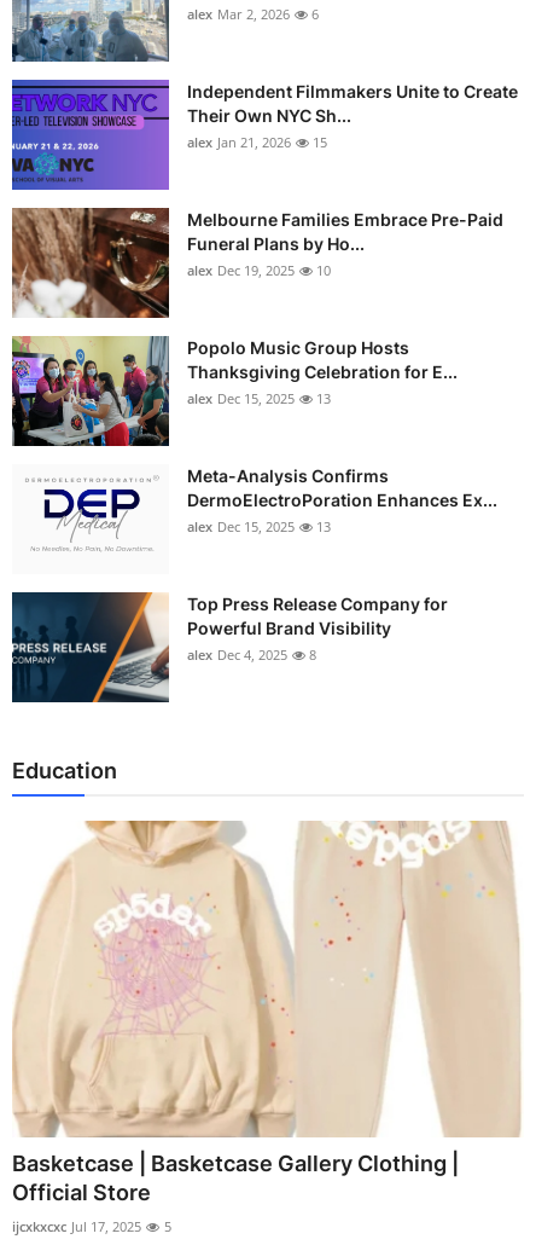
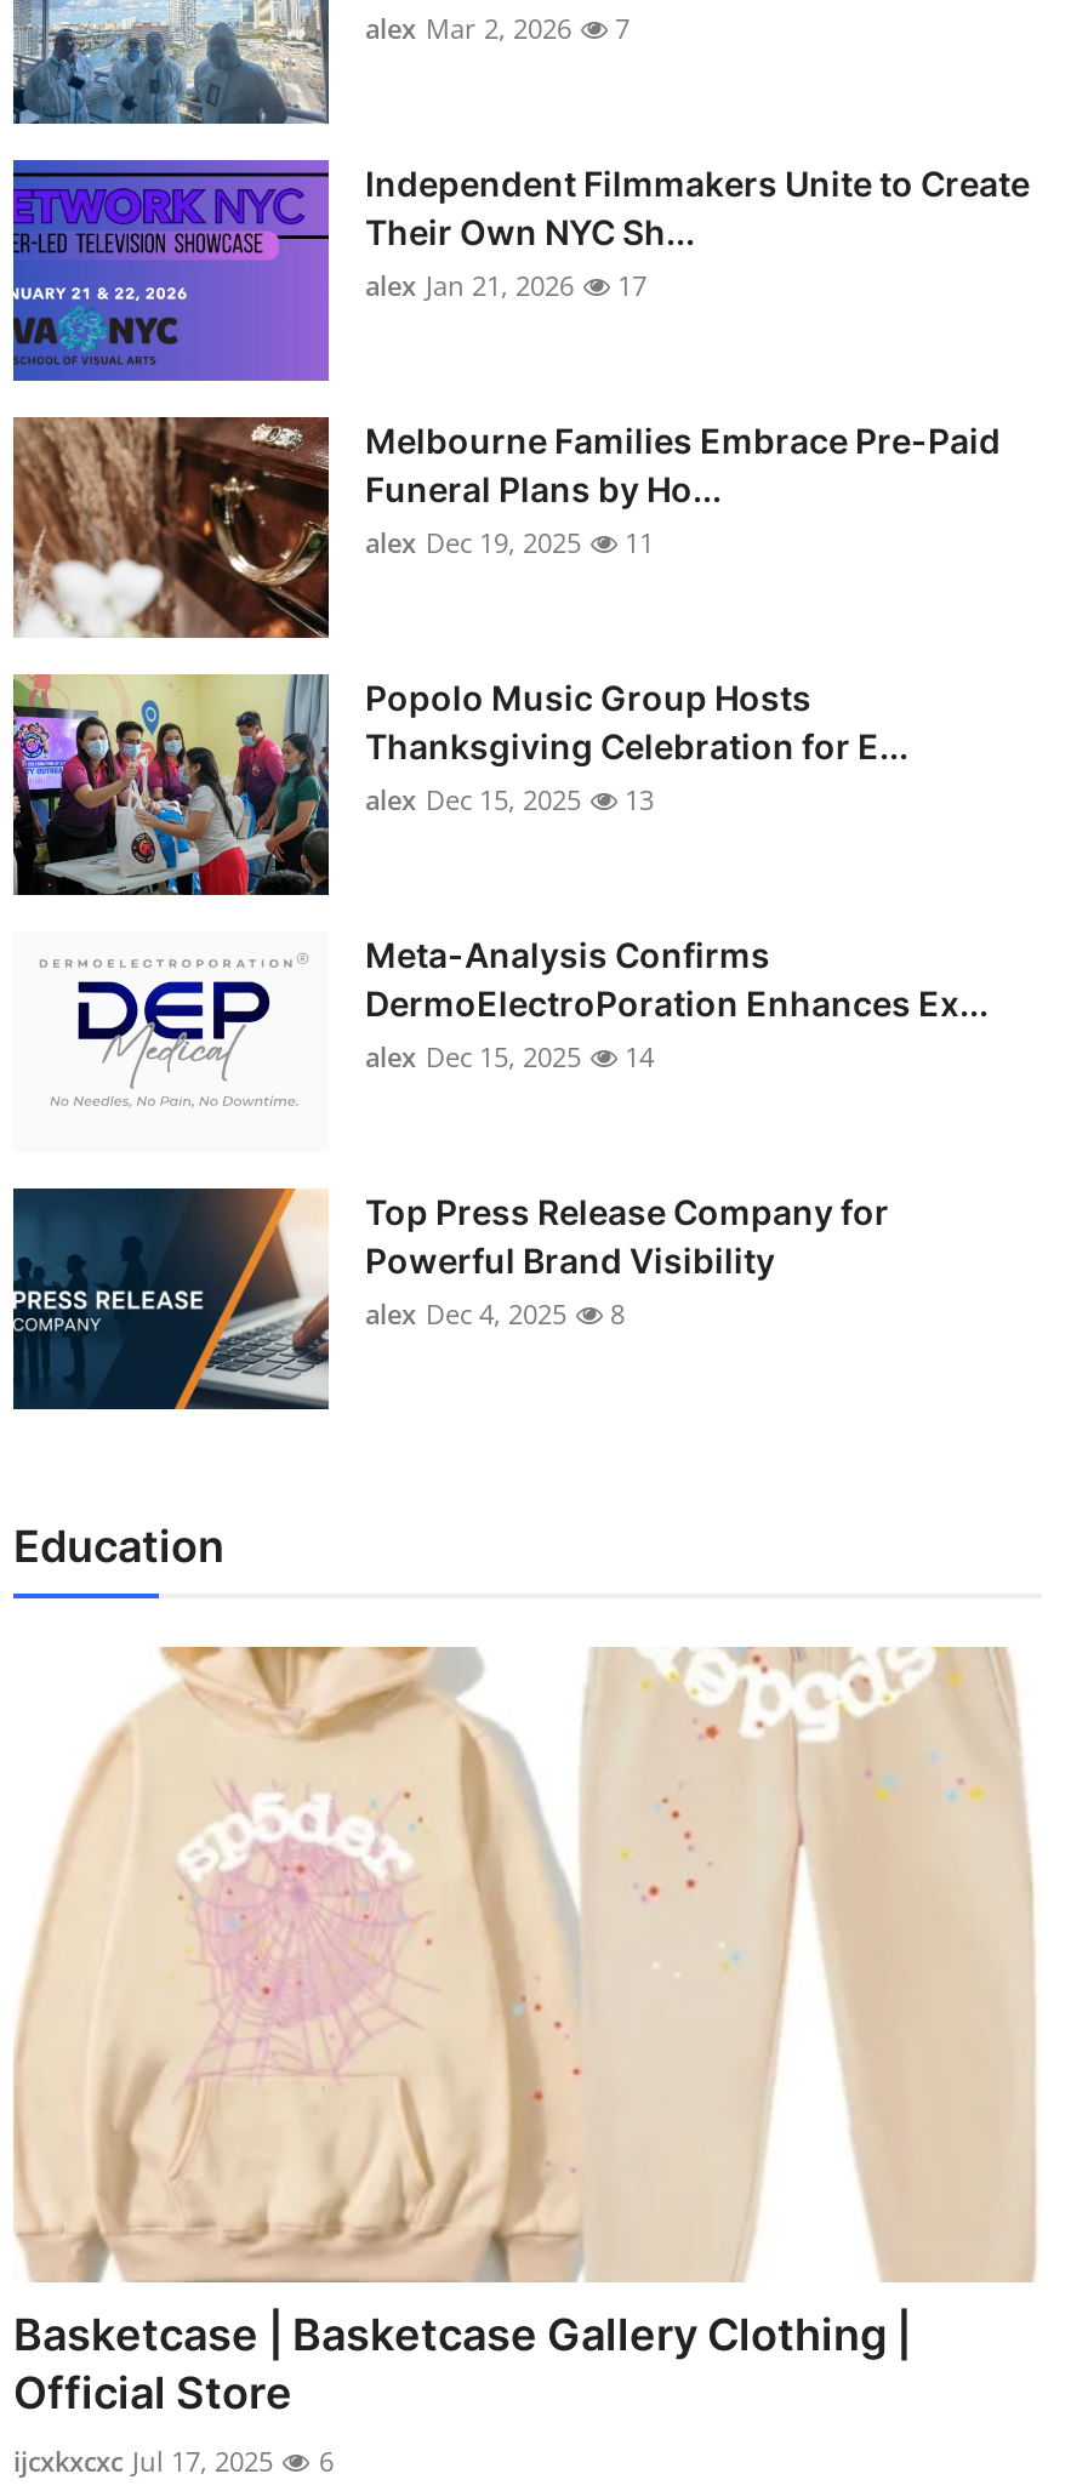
[187,5,319,23] alex Mar 2, 2026 6 -> [365,10,630,46] alex Mar 2, 2026 7
[187,133,327,151] alex Jan 21, 2026 15 -> [365,267,646,303] alex Jan 21, 2026 17
[187,261,331,279] alex Dec 19, 2025 10 -> [365,524,654,560] alex Dec 19, 2025 11
[187,517,331,535] alex Dec 15, 2025 13 -> [365,1038,654,1075] alex Dec 15, 2025 14
[12,1218,171,1236] ijcxkxcxc Jul 17, 2025 5 -> [13,2444,334,2480] ijcxkxcxc Jul 17, 2025 6

